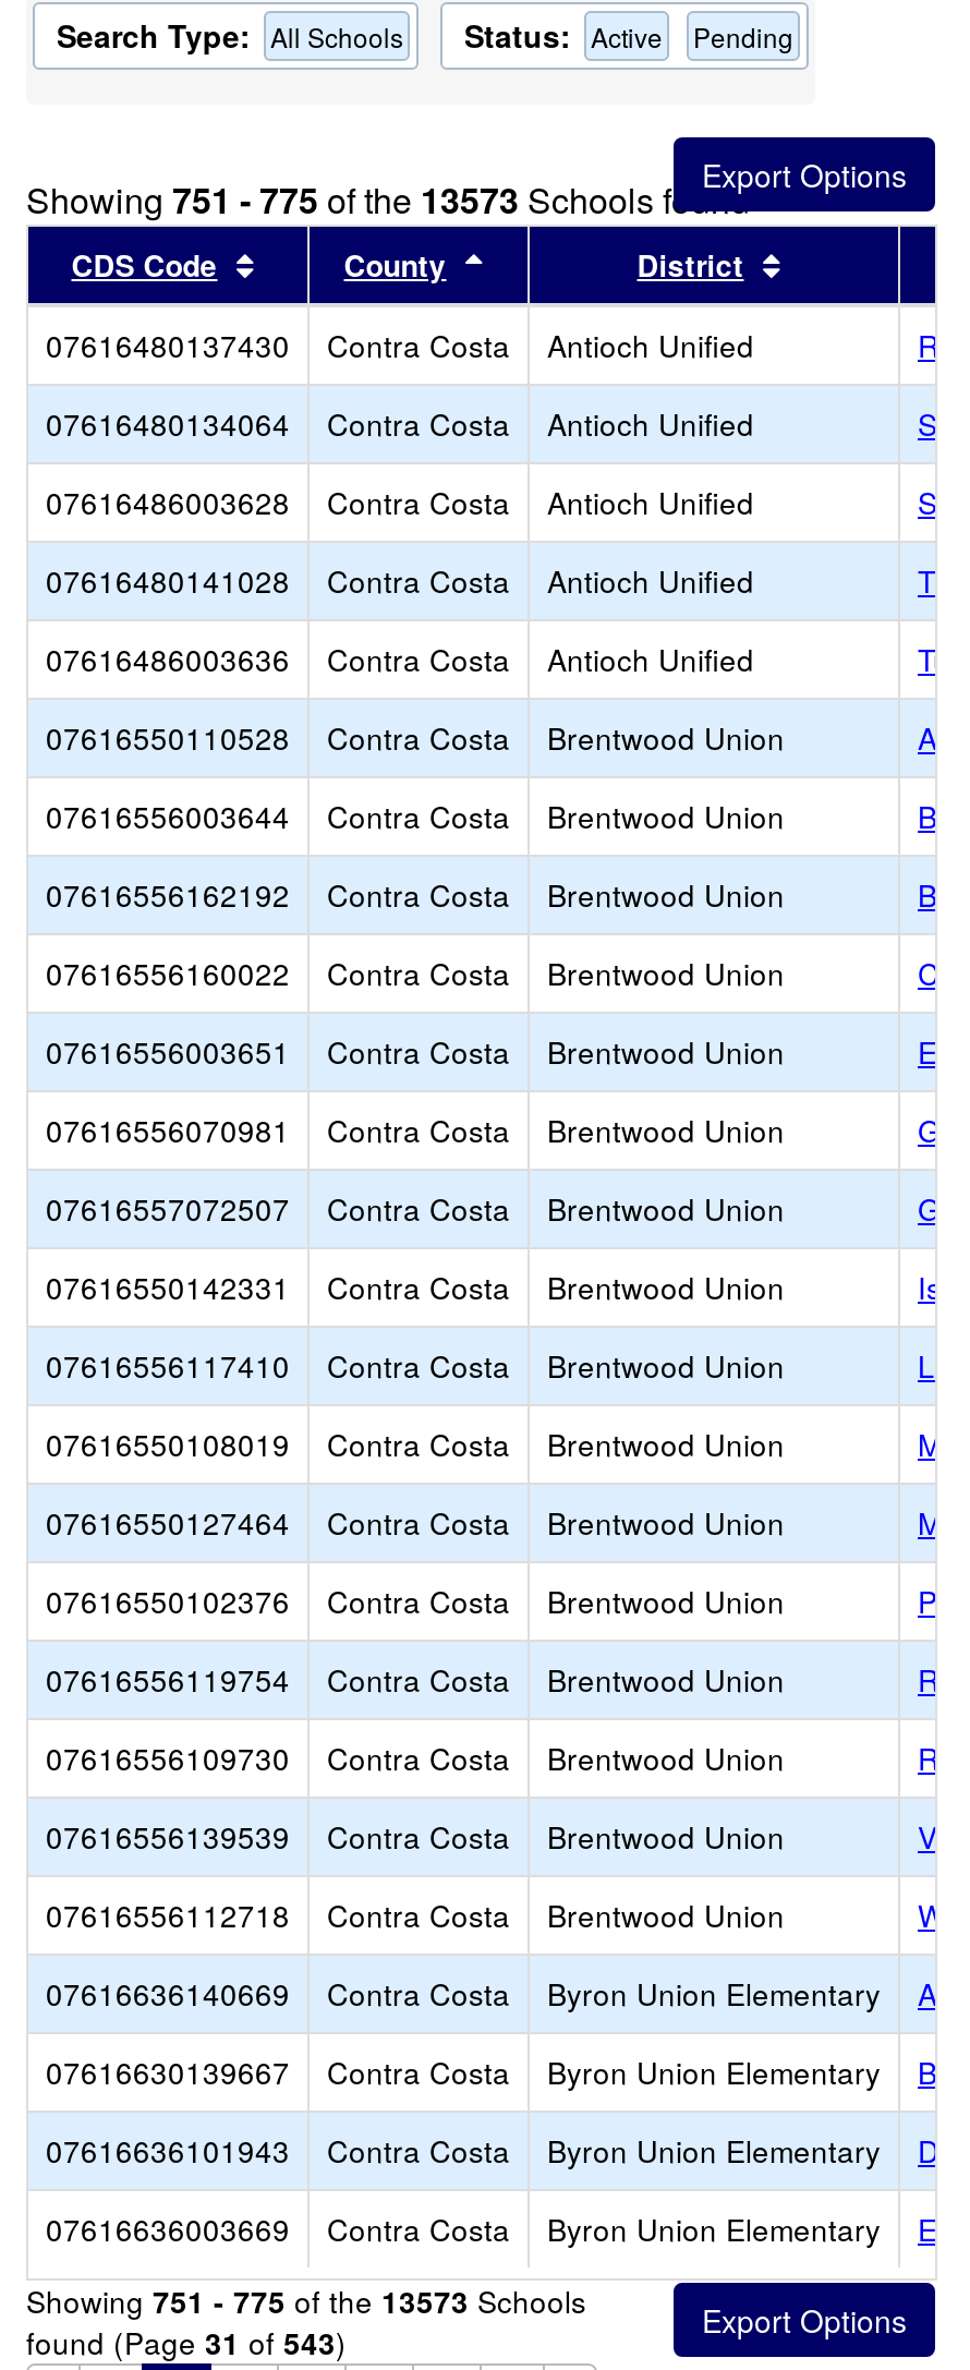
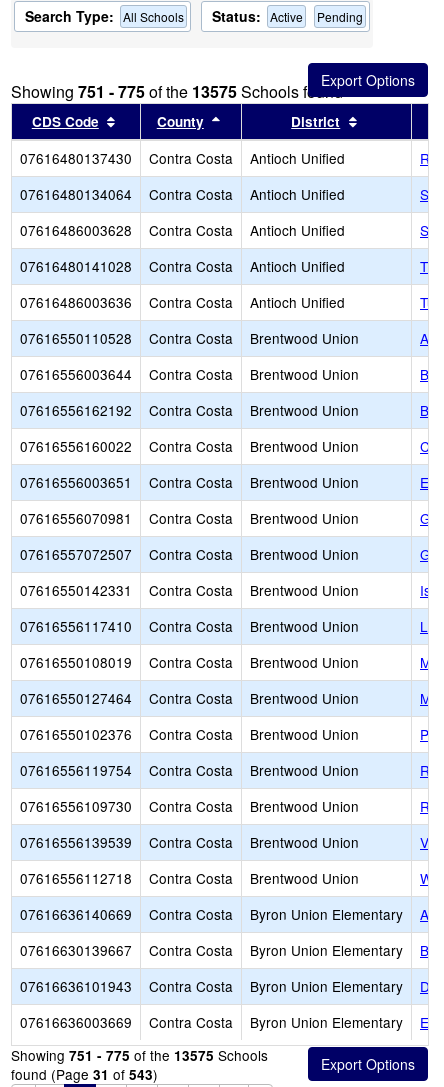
[26,174,750,225] Showing 751 - 775 of the 13573 Schools found -> [11,80,343,103] Showing 751 - 775 of the 13575 Schools found
[26,2278,586,2322] Showing 751 - 775 of the 13573 Schools -> [11,1045,268,1065] Showing 751 - 775 of the 13575 Schools

